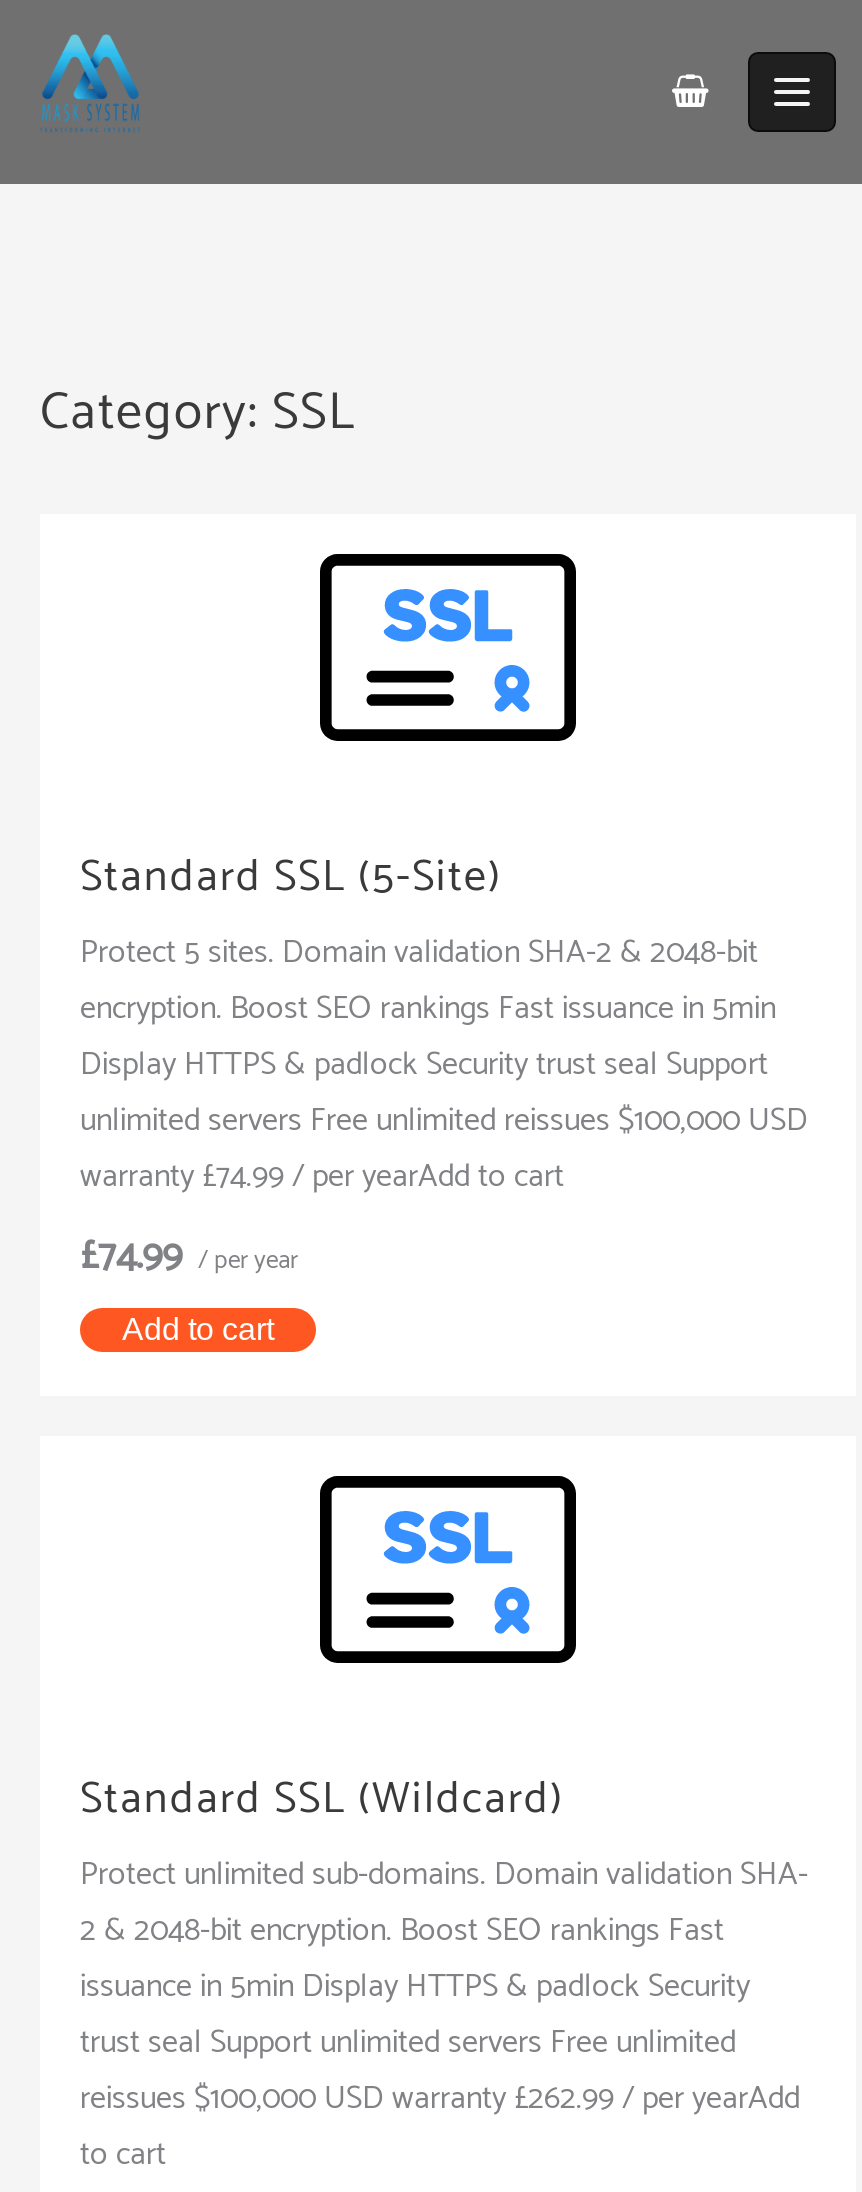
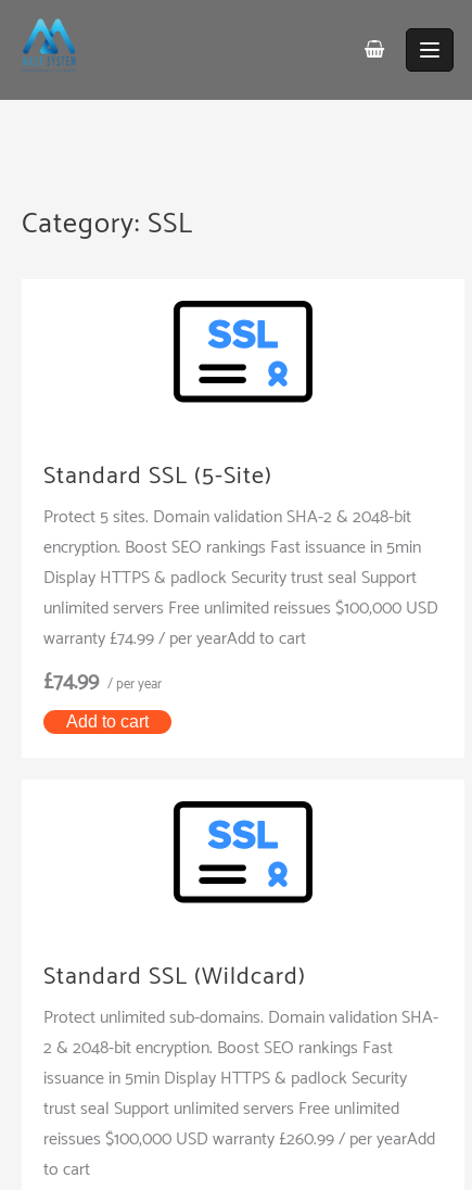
[80,2072,800,2126] reissues $100,000 USD warranty £262.99 / per yearAdd -> [43,1125,435,1154] reissues $100,000 USD warranty £260.99 / per yearAdd

